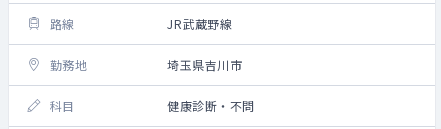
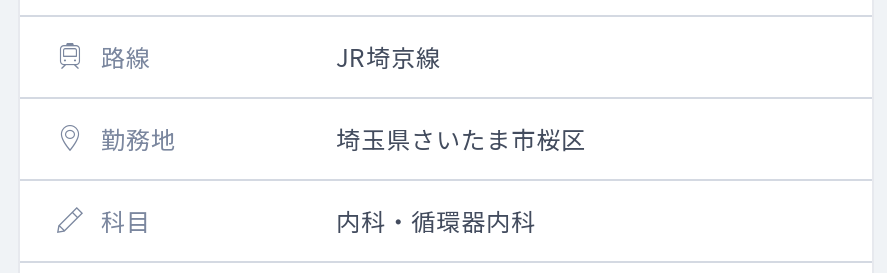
[167,15,232,32] JR武蔵野線 -> [336,39,441,73] JR埼京線
[167,56,242,73] 埼玉県吉川市 -> [336,121,586,155] 埼玉県さいたま市桜区
[167,97,255,114] 健康診断・不問 -> [336,203,536,237] 内科・循環器内科

